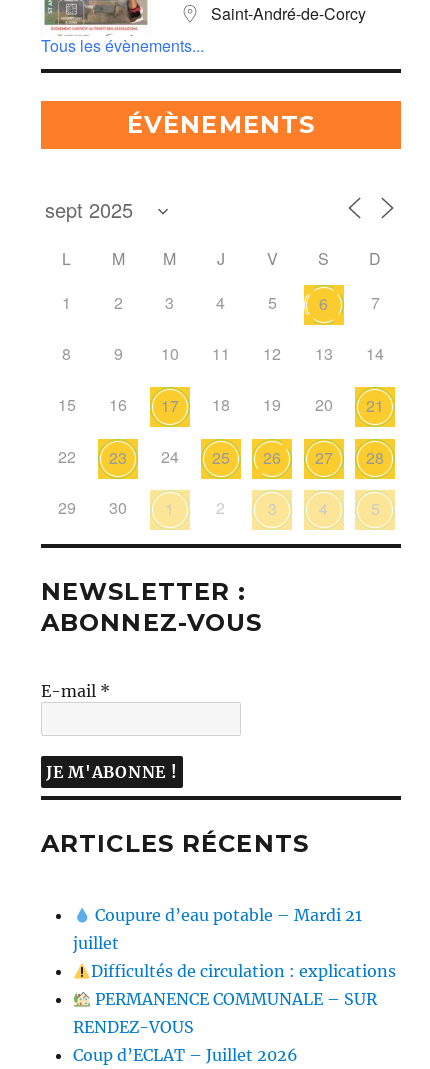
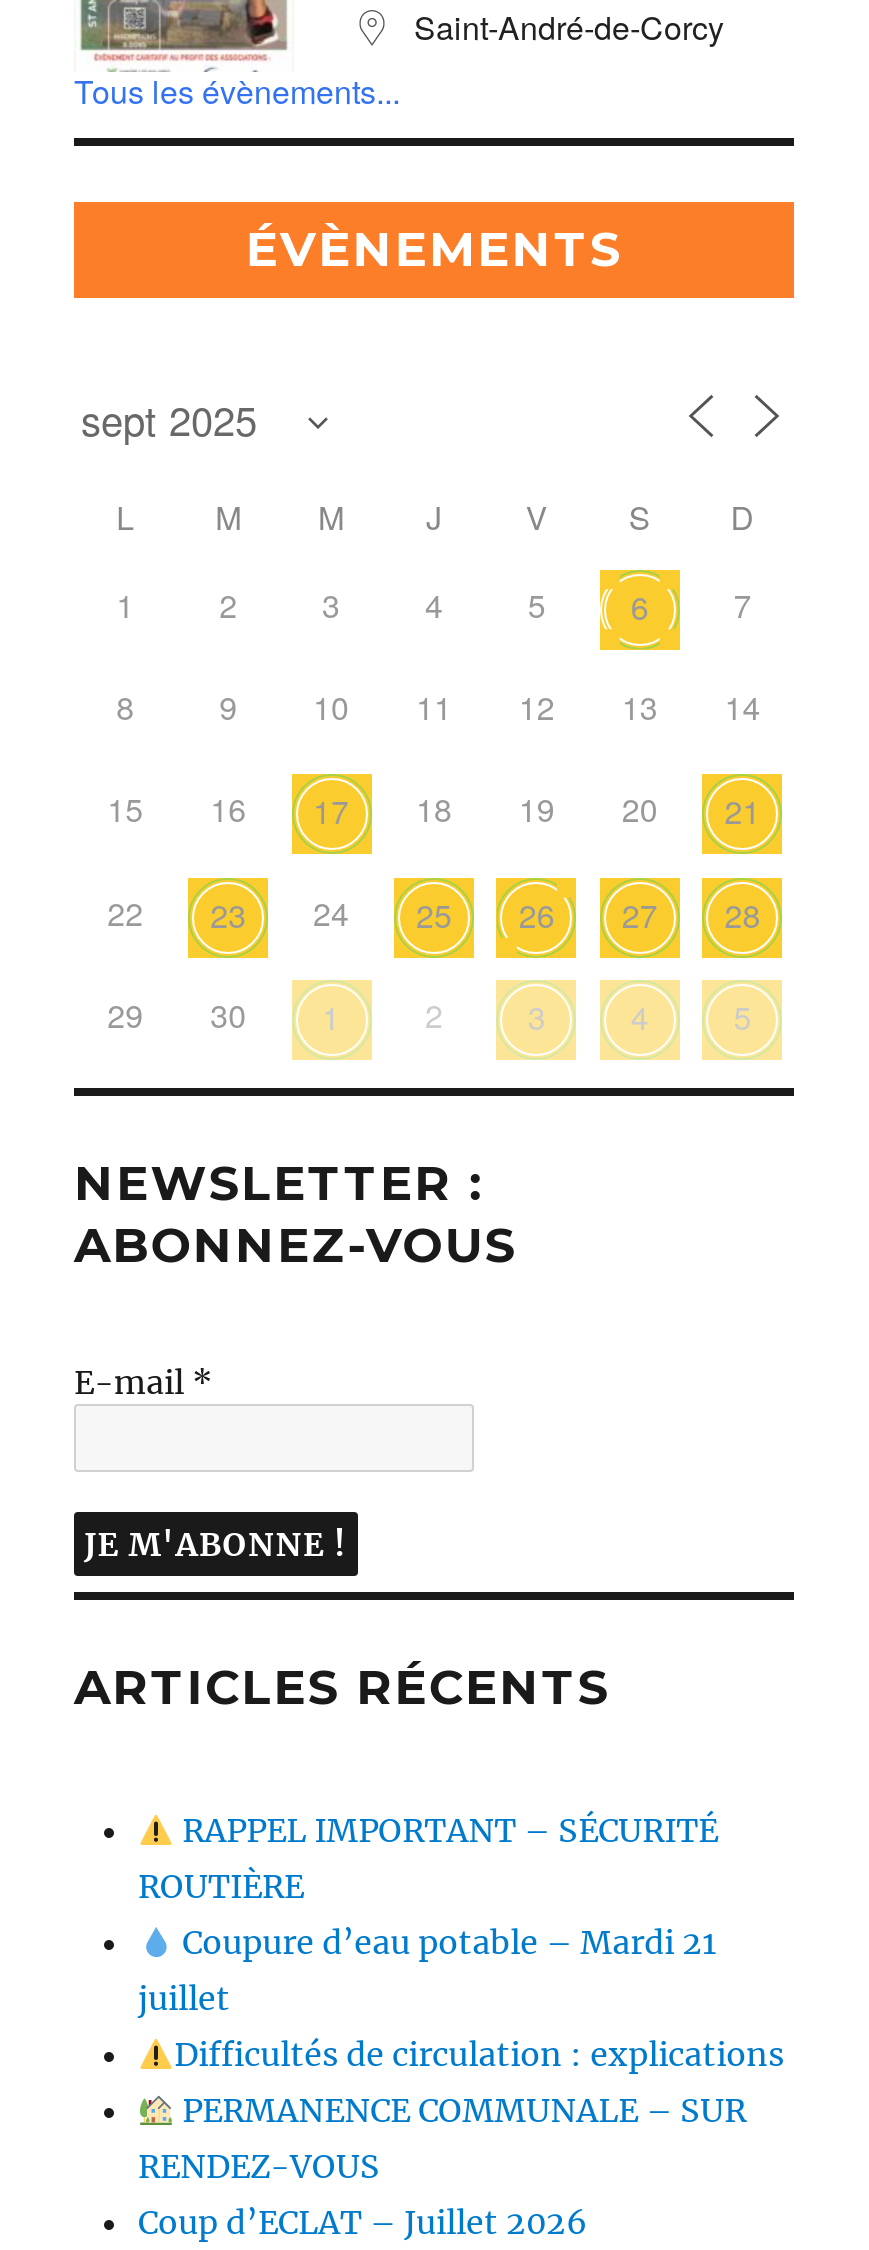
none -> [138,1810,718,1906] RAPPEL IMPORTANT – SÉCURITÉ | ROUTIÈRE

